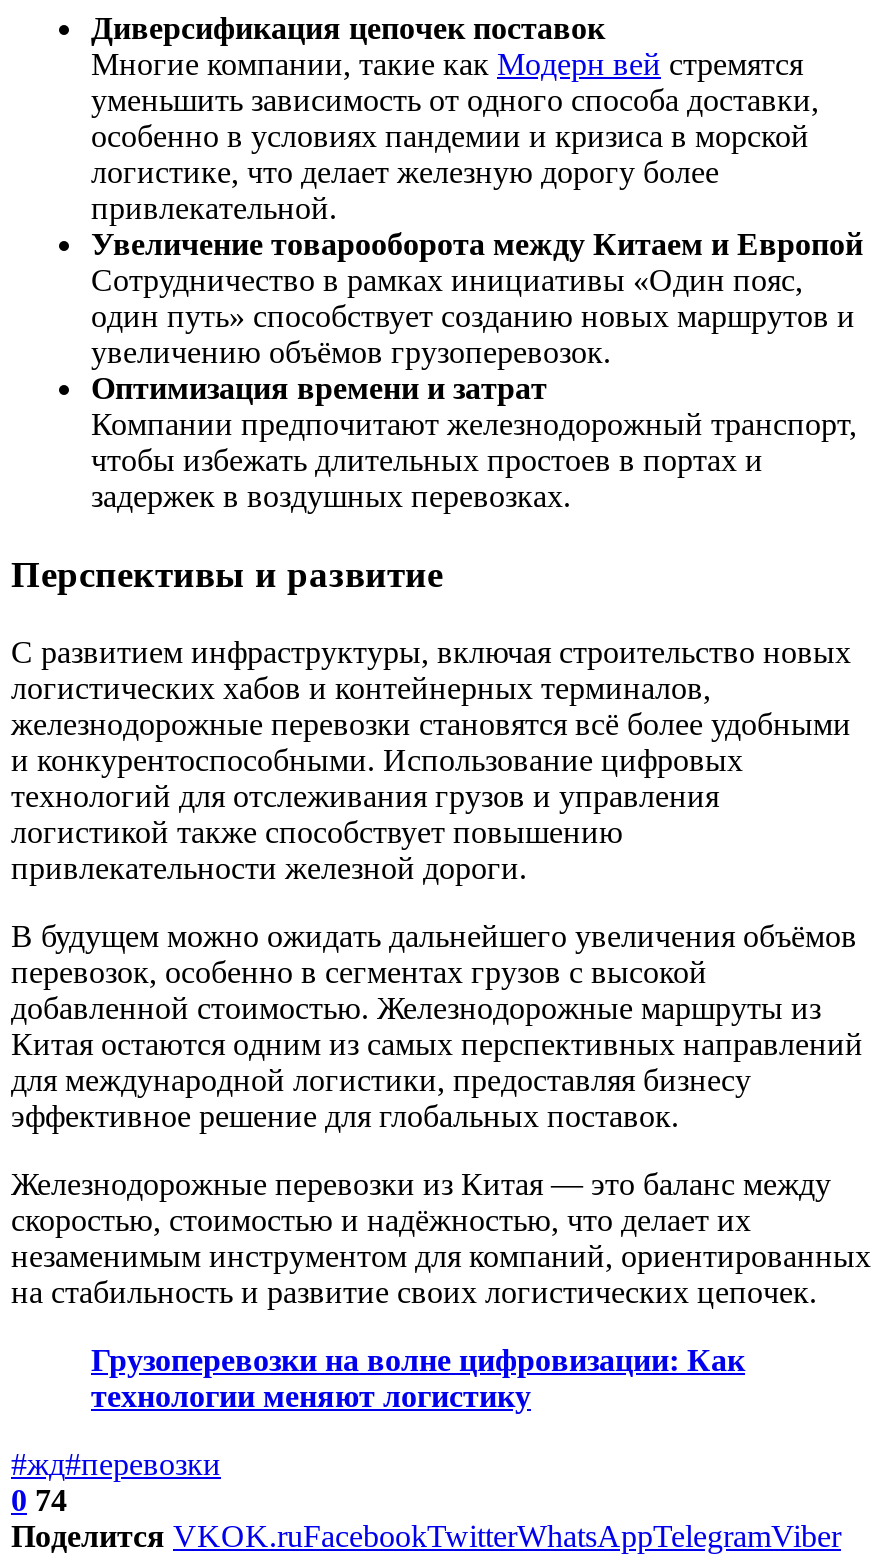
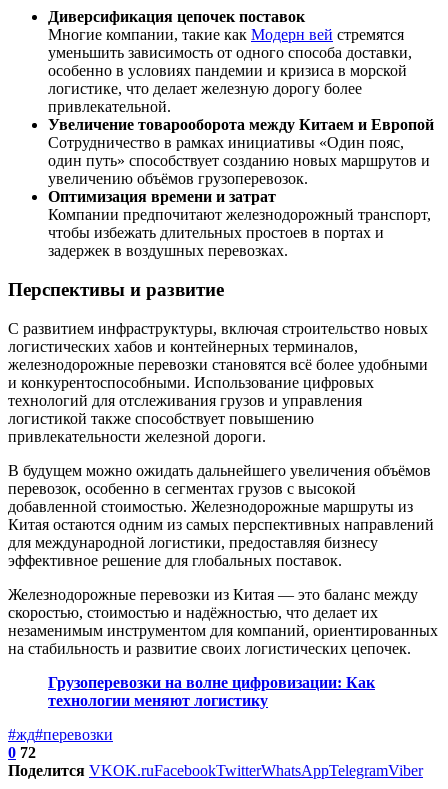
[11,1482,67,1516] 0 74 -> [8,744,36,761] 0 72

